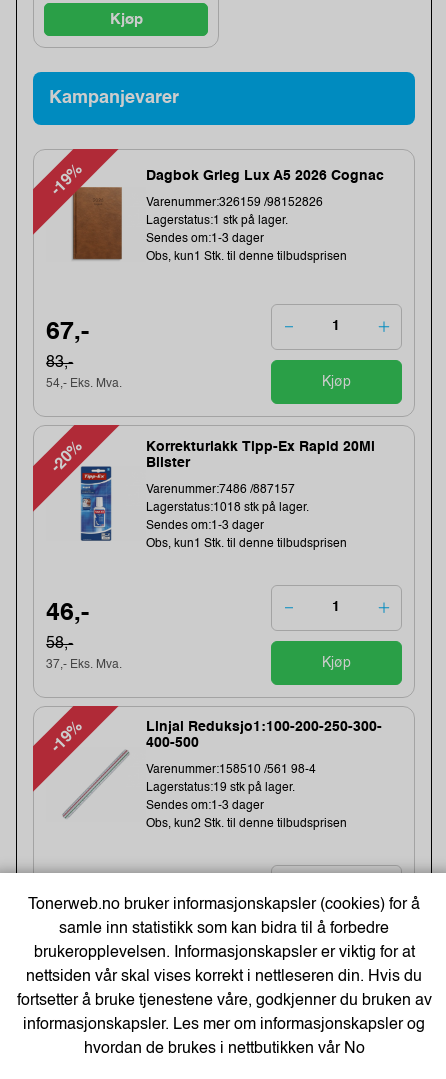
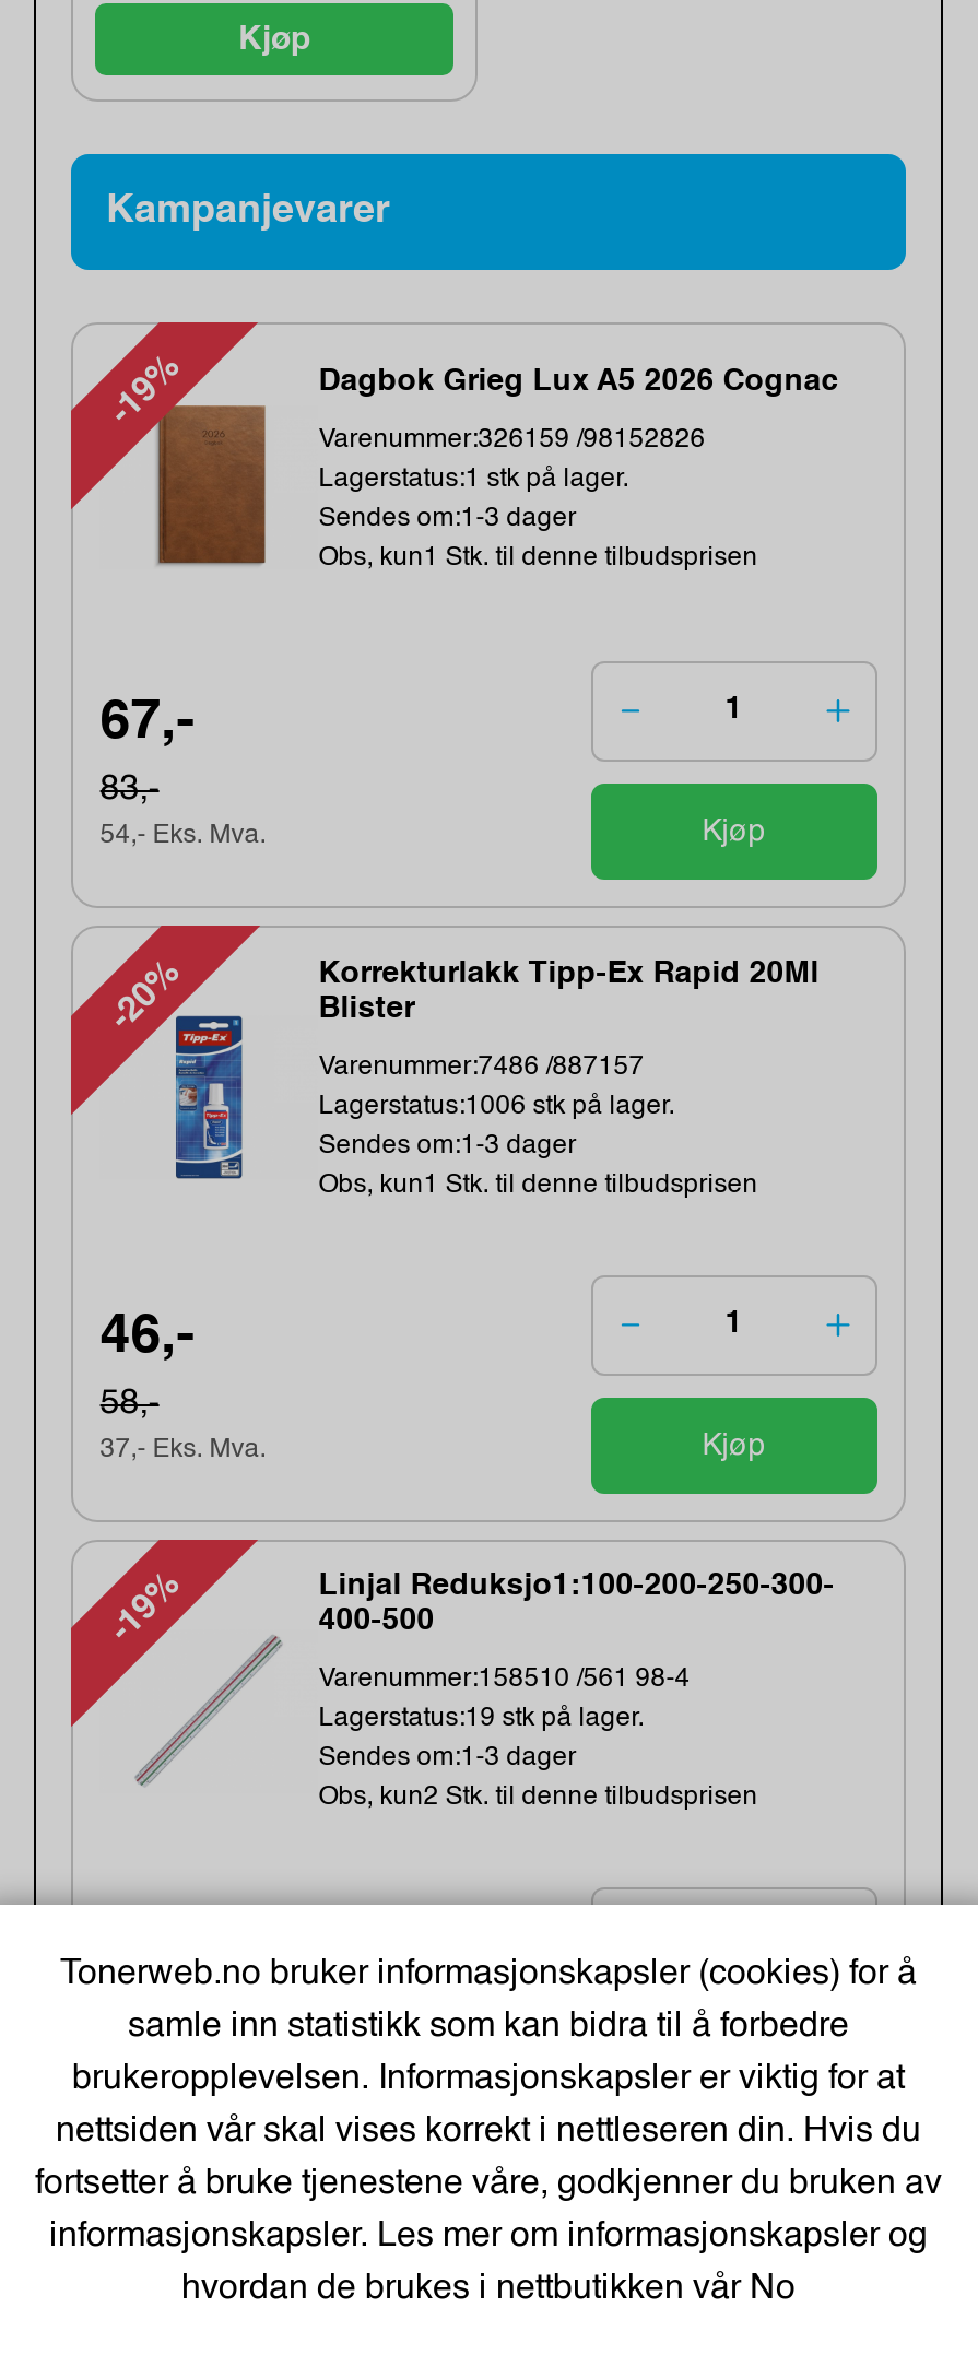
[146,501,309,513] Lagerstatus:1018 stk på lager. -> [319,1093,675,1119] Lagerstatus:1006 stk på lager.

